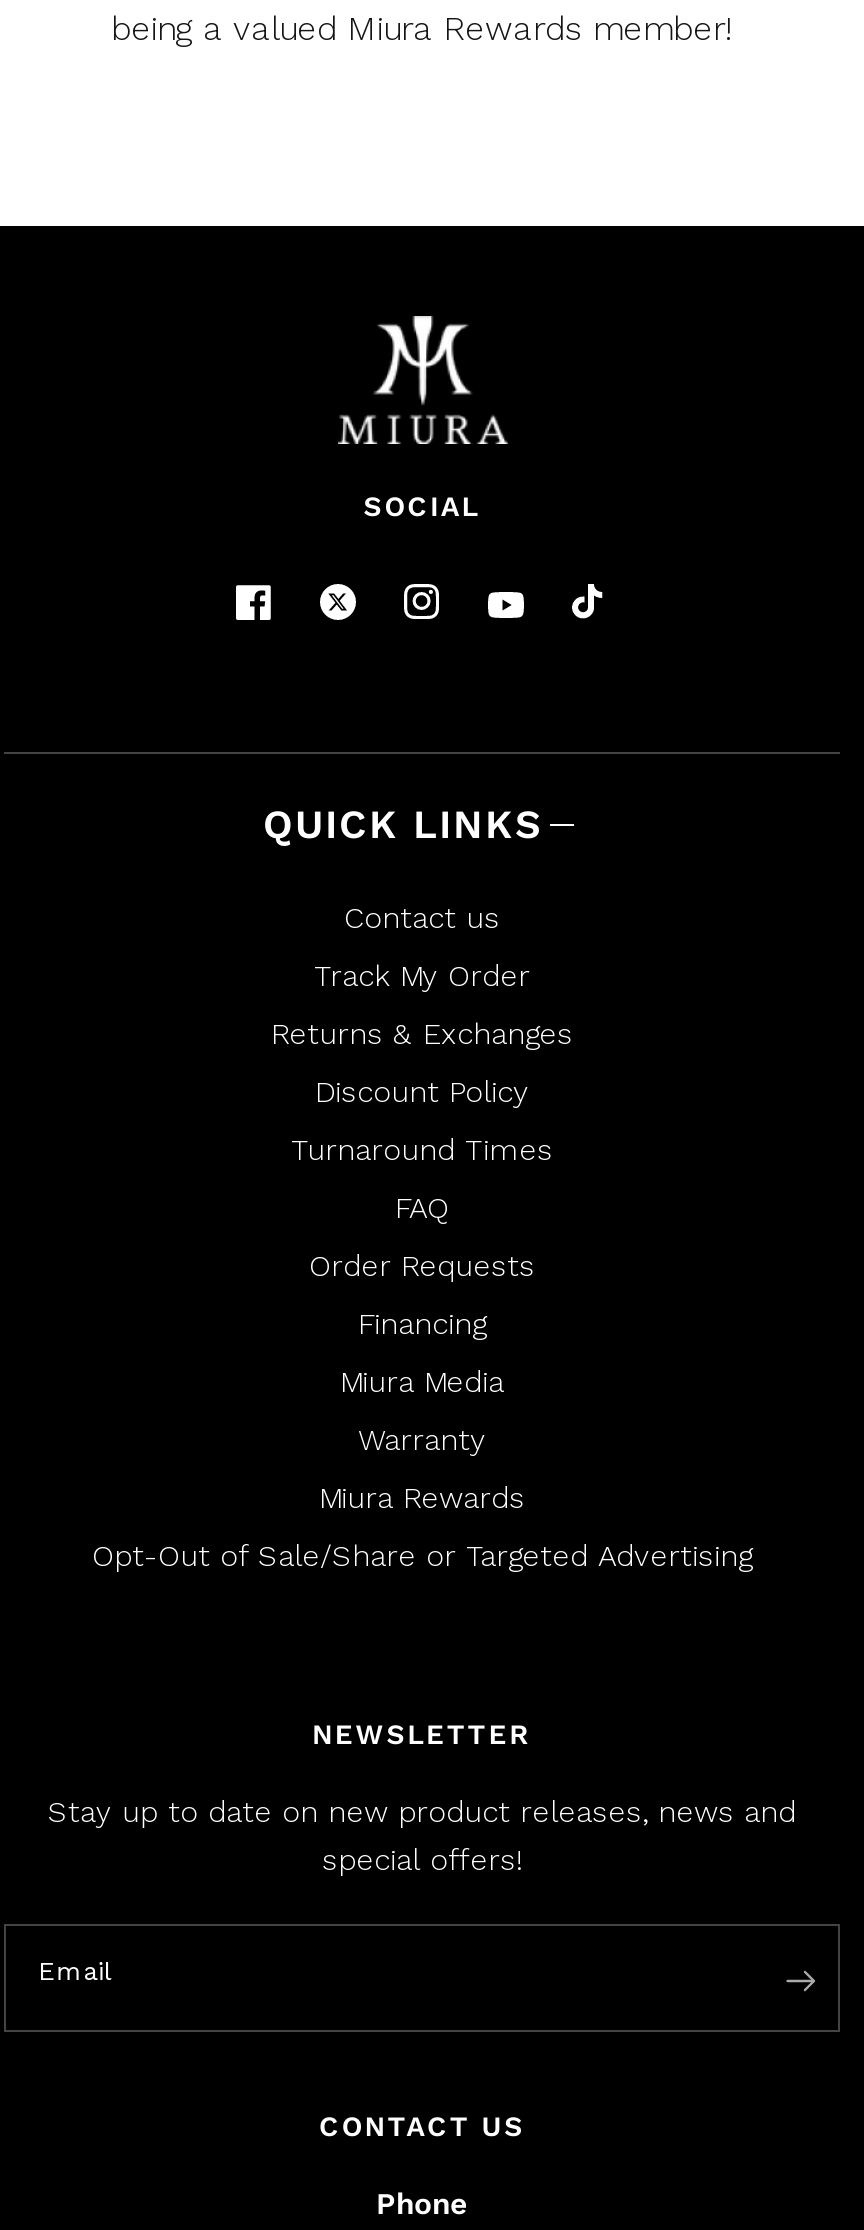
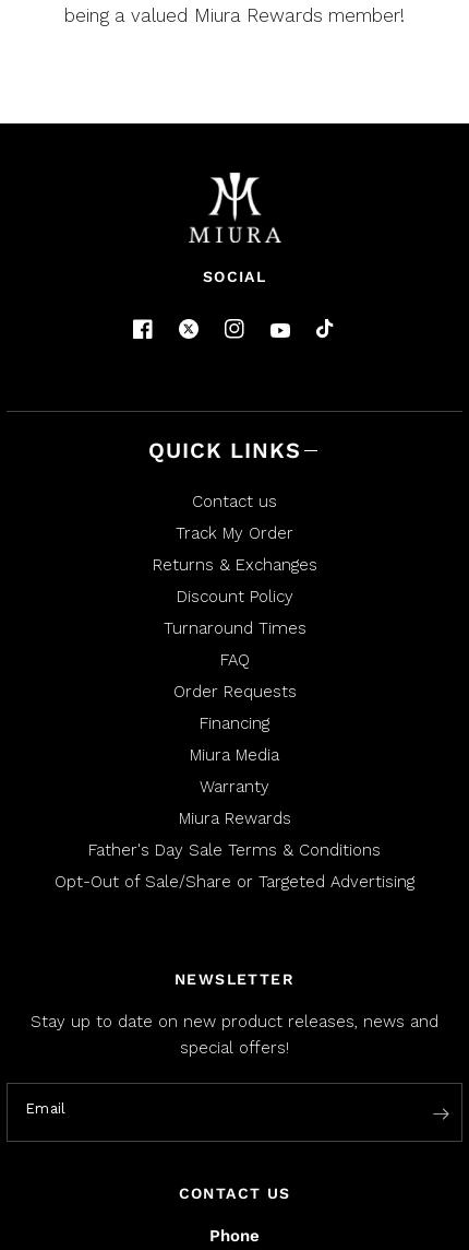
none -> [88,840,381,860] Father's Day Sale Terms & Conditions

